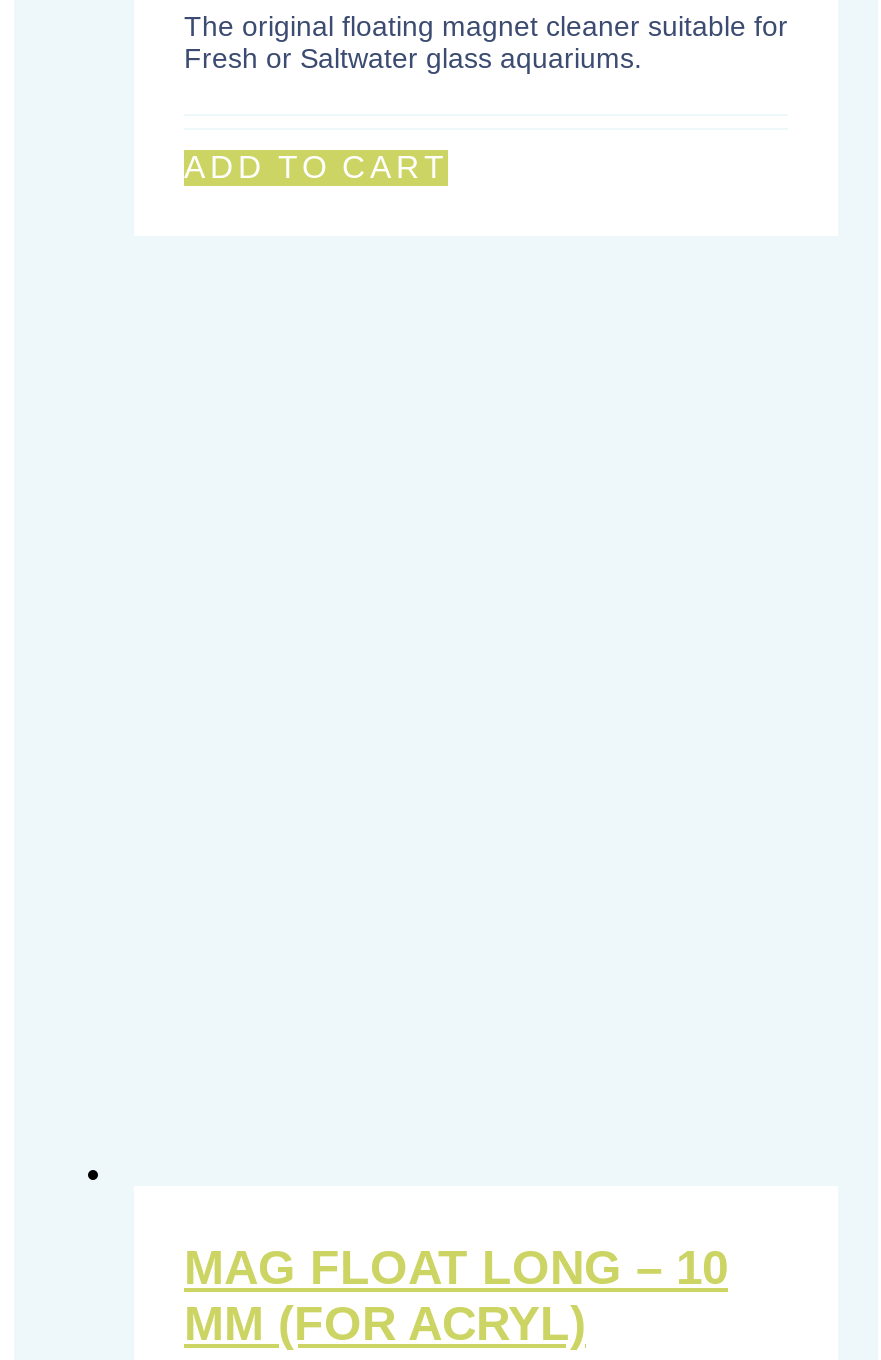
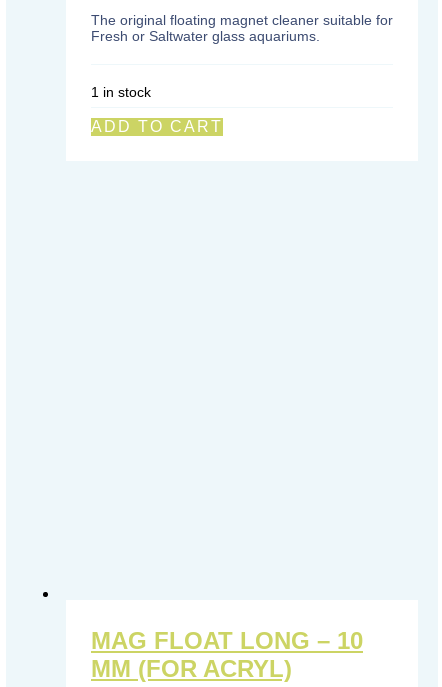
none -> [91,84,151,100] 1 in stock
moved [184,151,448,185] -> [91,118,223,135]: ADD TO CART

